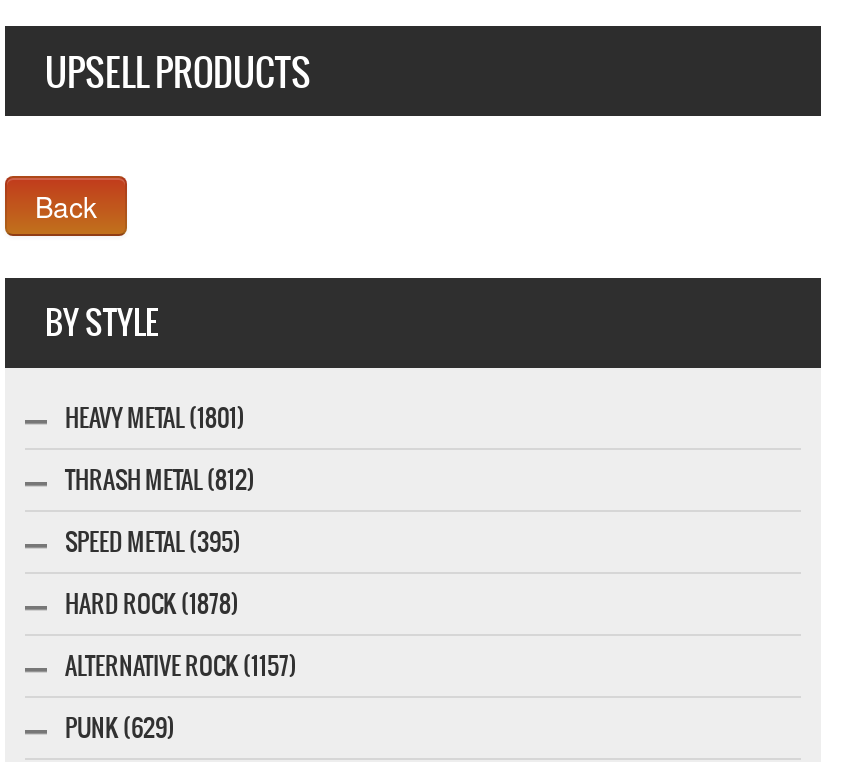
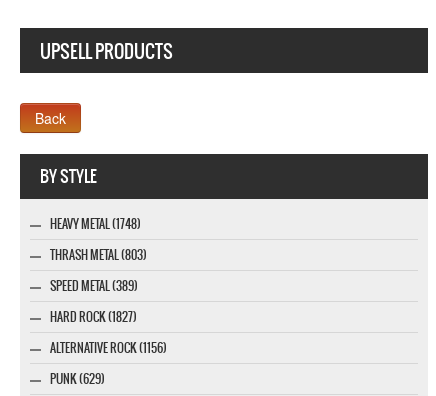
[65,399,245,435] HEAVY METAL (1801) -> [50,215,141,233] HEAVY METAL (1748)
[65,461,255,497] THRASH METAL (812) -> [50,246,147,264] THRASH METAL (803)
[65,523,241,559] SPEED METAL (395) -> [50,277,138,295] SPEED METAL (389)
[65,585,239,621] HARD ROCK (1878) -> [50,308,137,326] HARD ROCK (1827)
[65,647,297,683] ALTERNATIVE ROCK (1157) -> [50,339,167,357] ALTERNATIVE ROCK (1156)

